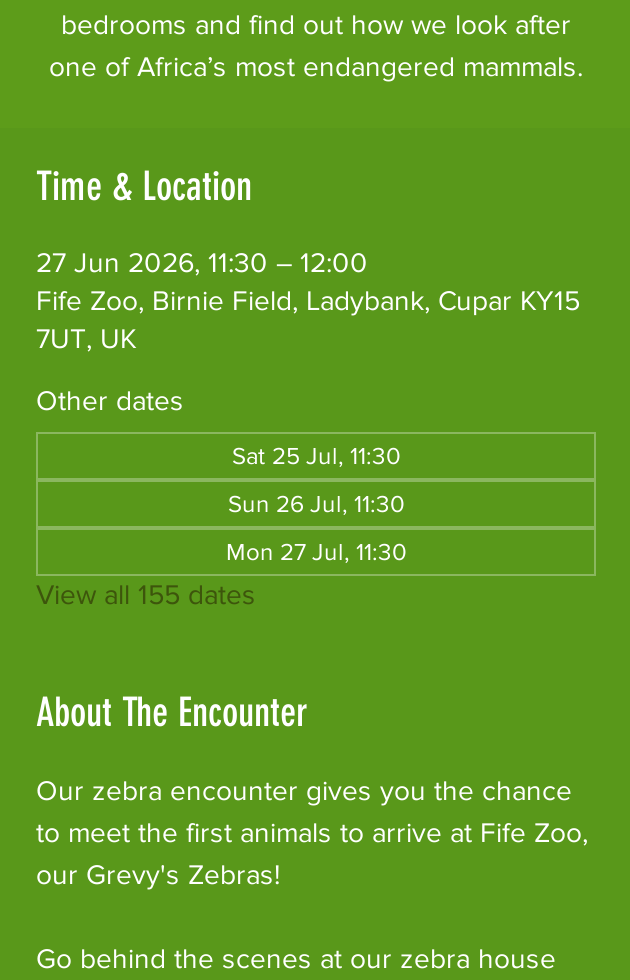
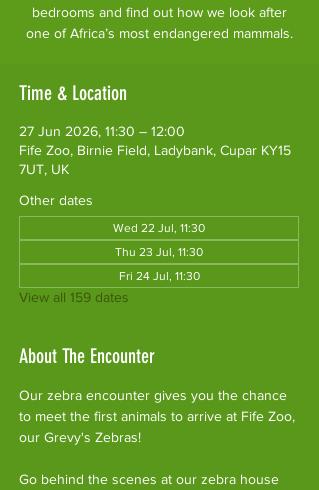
[232,441,400,469] Sat 25 Jul, 11:30 -> [113,220,205,234] Wed 22 Jul, 11:30
[228,489,404,517] Sun 26 Jul, 11:30 -> [115,244,203,258] Thu 23 Jul, 11:30
[226,537,406,565] Mon 27 Jul, 11:30 -> [118,268,199,282] Fri 24 Jul, 11:30
[36,577,256,609] View all 155 dates -> [19,288,129,304] View all 159 dates

